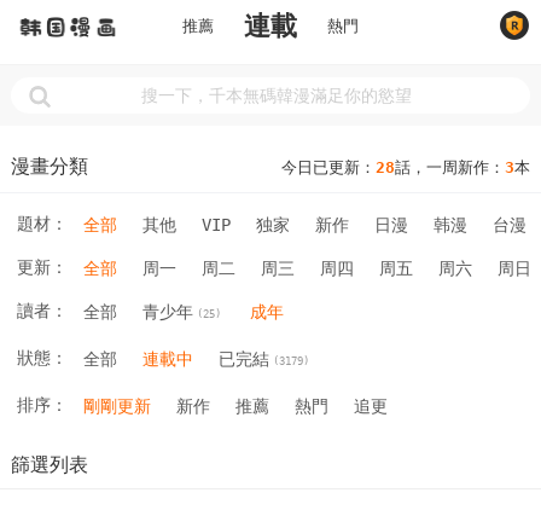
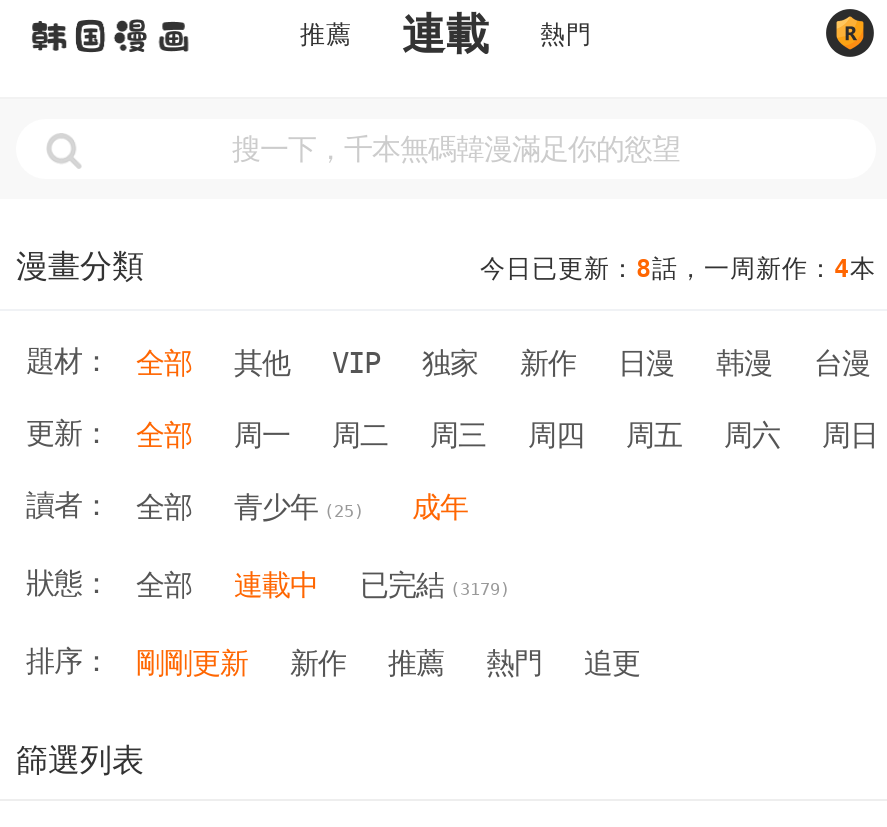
[281,158,530,176] 今日已更新：28話，一周新作：3本 -> [480,253,876,283] 今日已更新：8話，一周新作：4本

